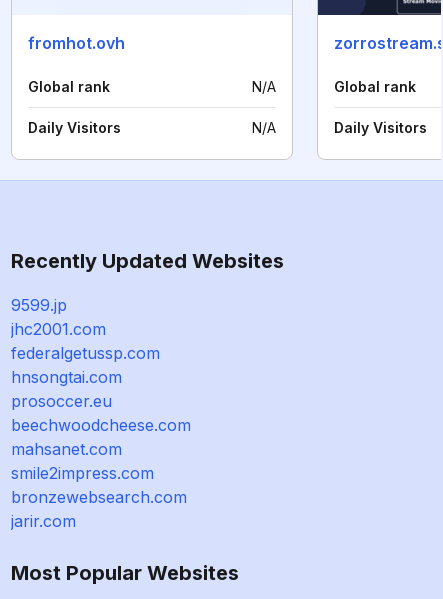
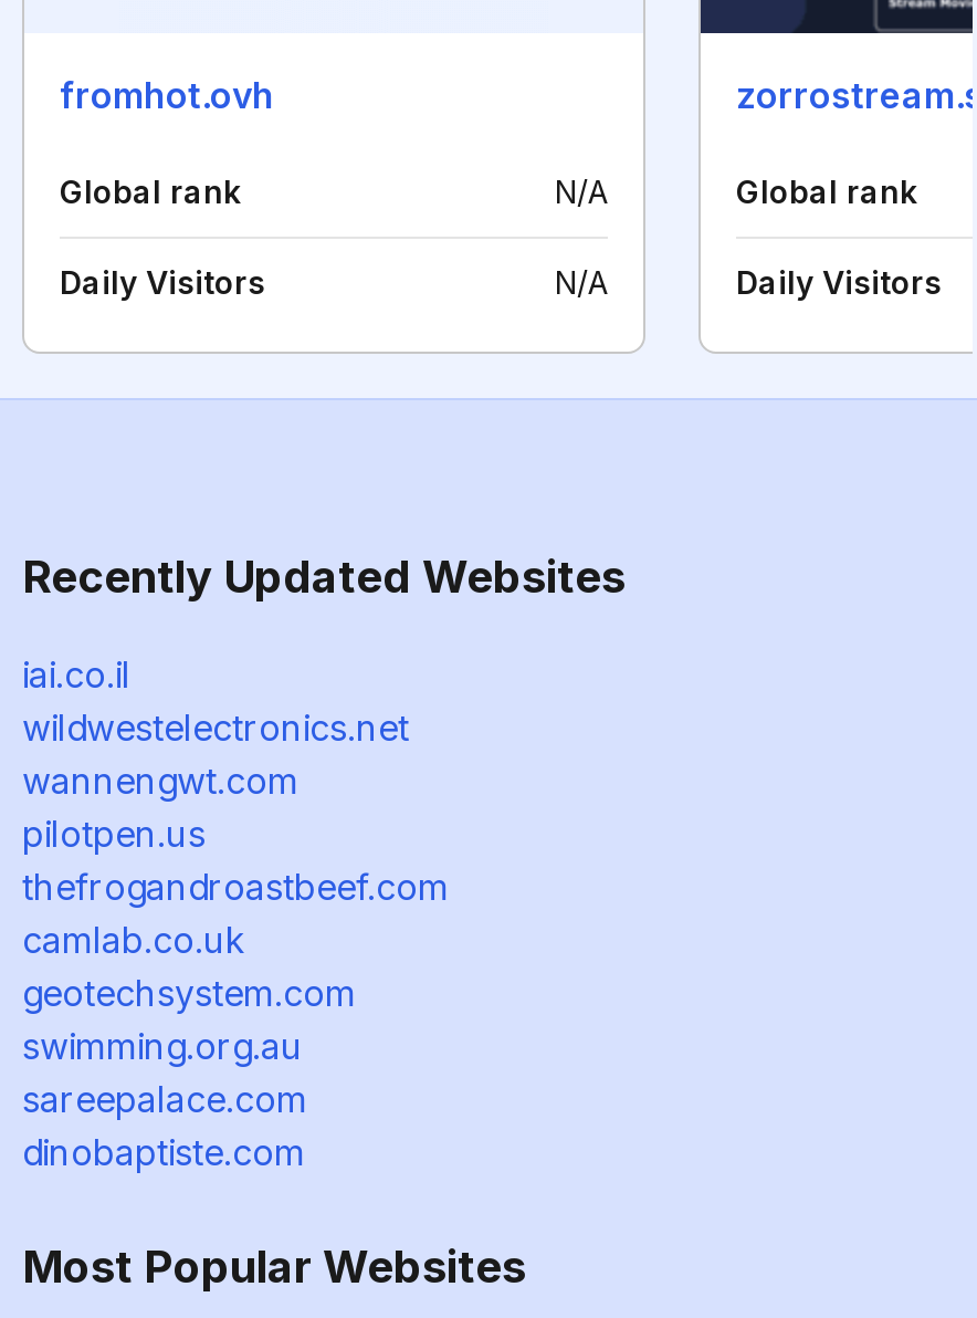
[11,295,191,531] 9599.jp | jhc2001.com | federalgetussp.com | hnsongtai.com | prosoccer.eu | beechwoodcheese.com | mahsanet.com | smile2impress.com | bronzewebsearch.com | jarir.com -> [22,652,449,1174] iai.co.il | wildwestelectronics.net | wannengwt.com | pilotpen.us | thefrogandroastbeef.com | camlab.co.uk | geotechsystem.com | swimming.org.au | sareepalace.com | dinobaptiste.com

